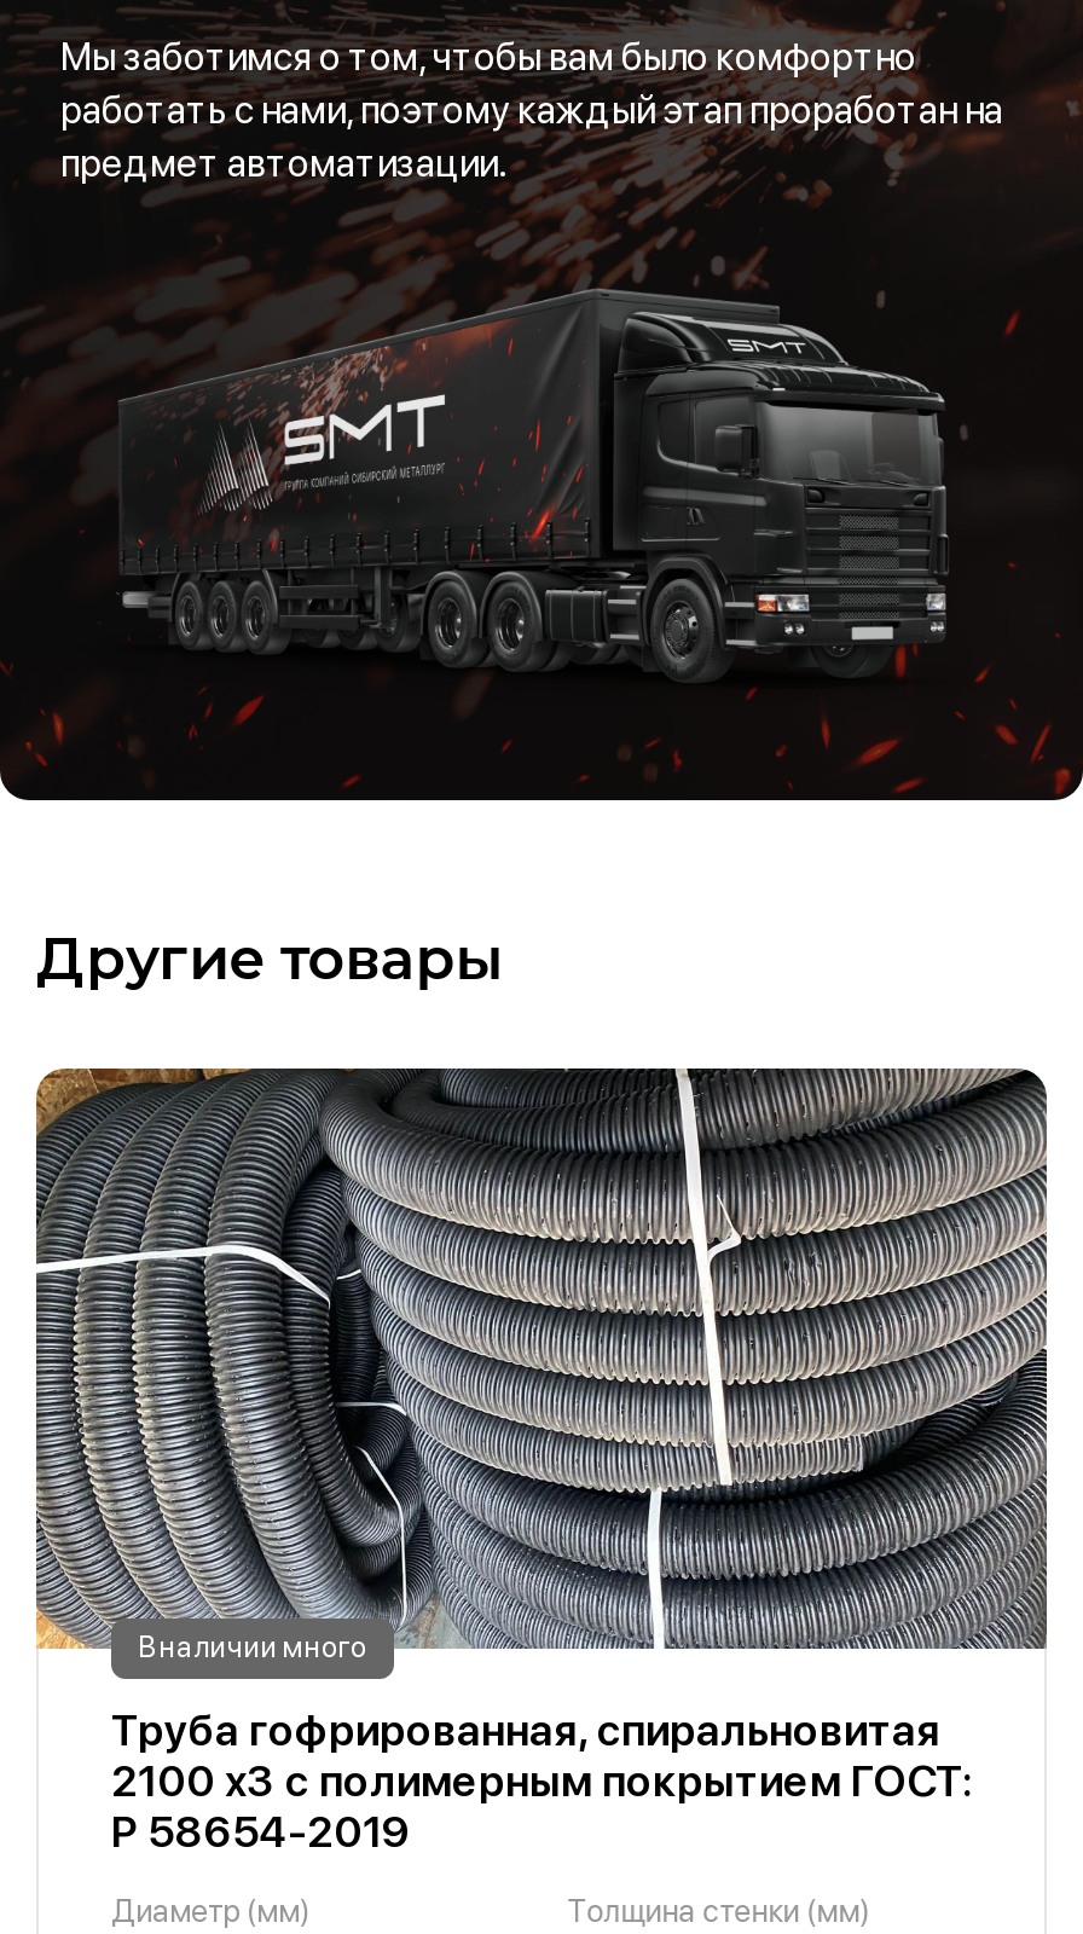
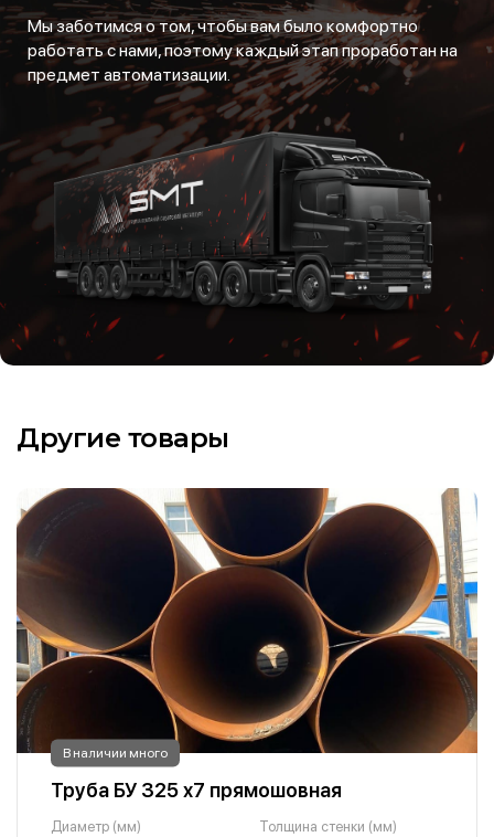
[34,1066,1049,1856] [image] | Труба гофрированная, спиральновитая | 2100 х3 с полимерным покрытием ГОСТ: | Р 58654-2019 -> [15,487,479,802] [image] | Труба БУ 325 х7 прямошовная

